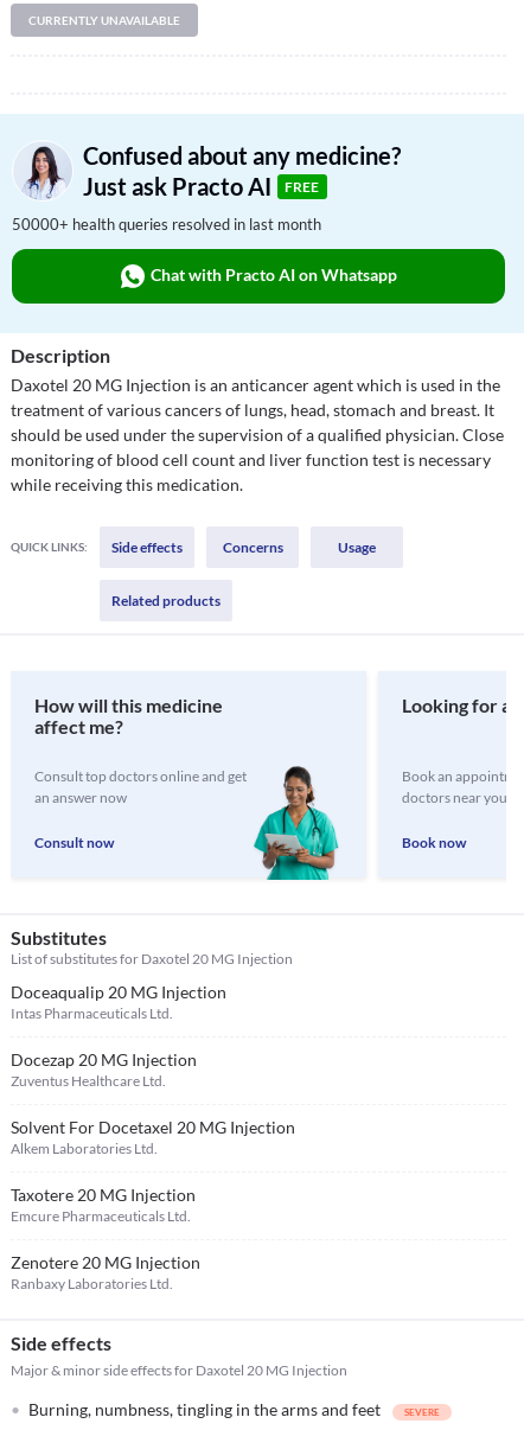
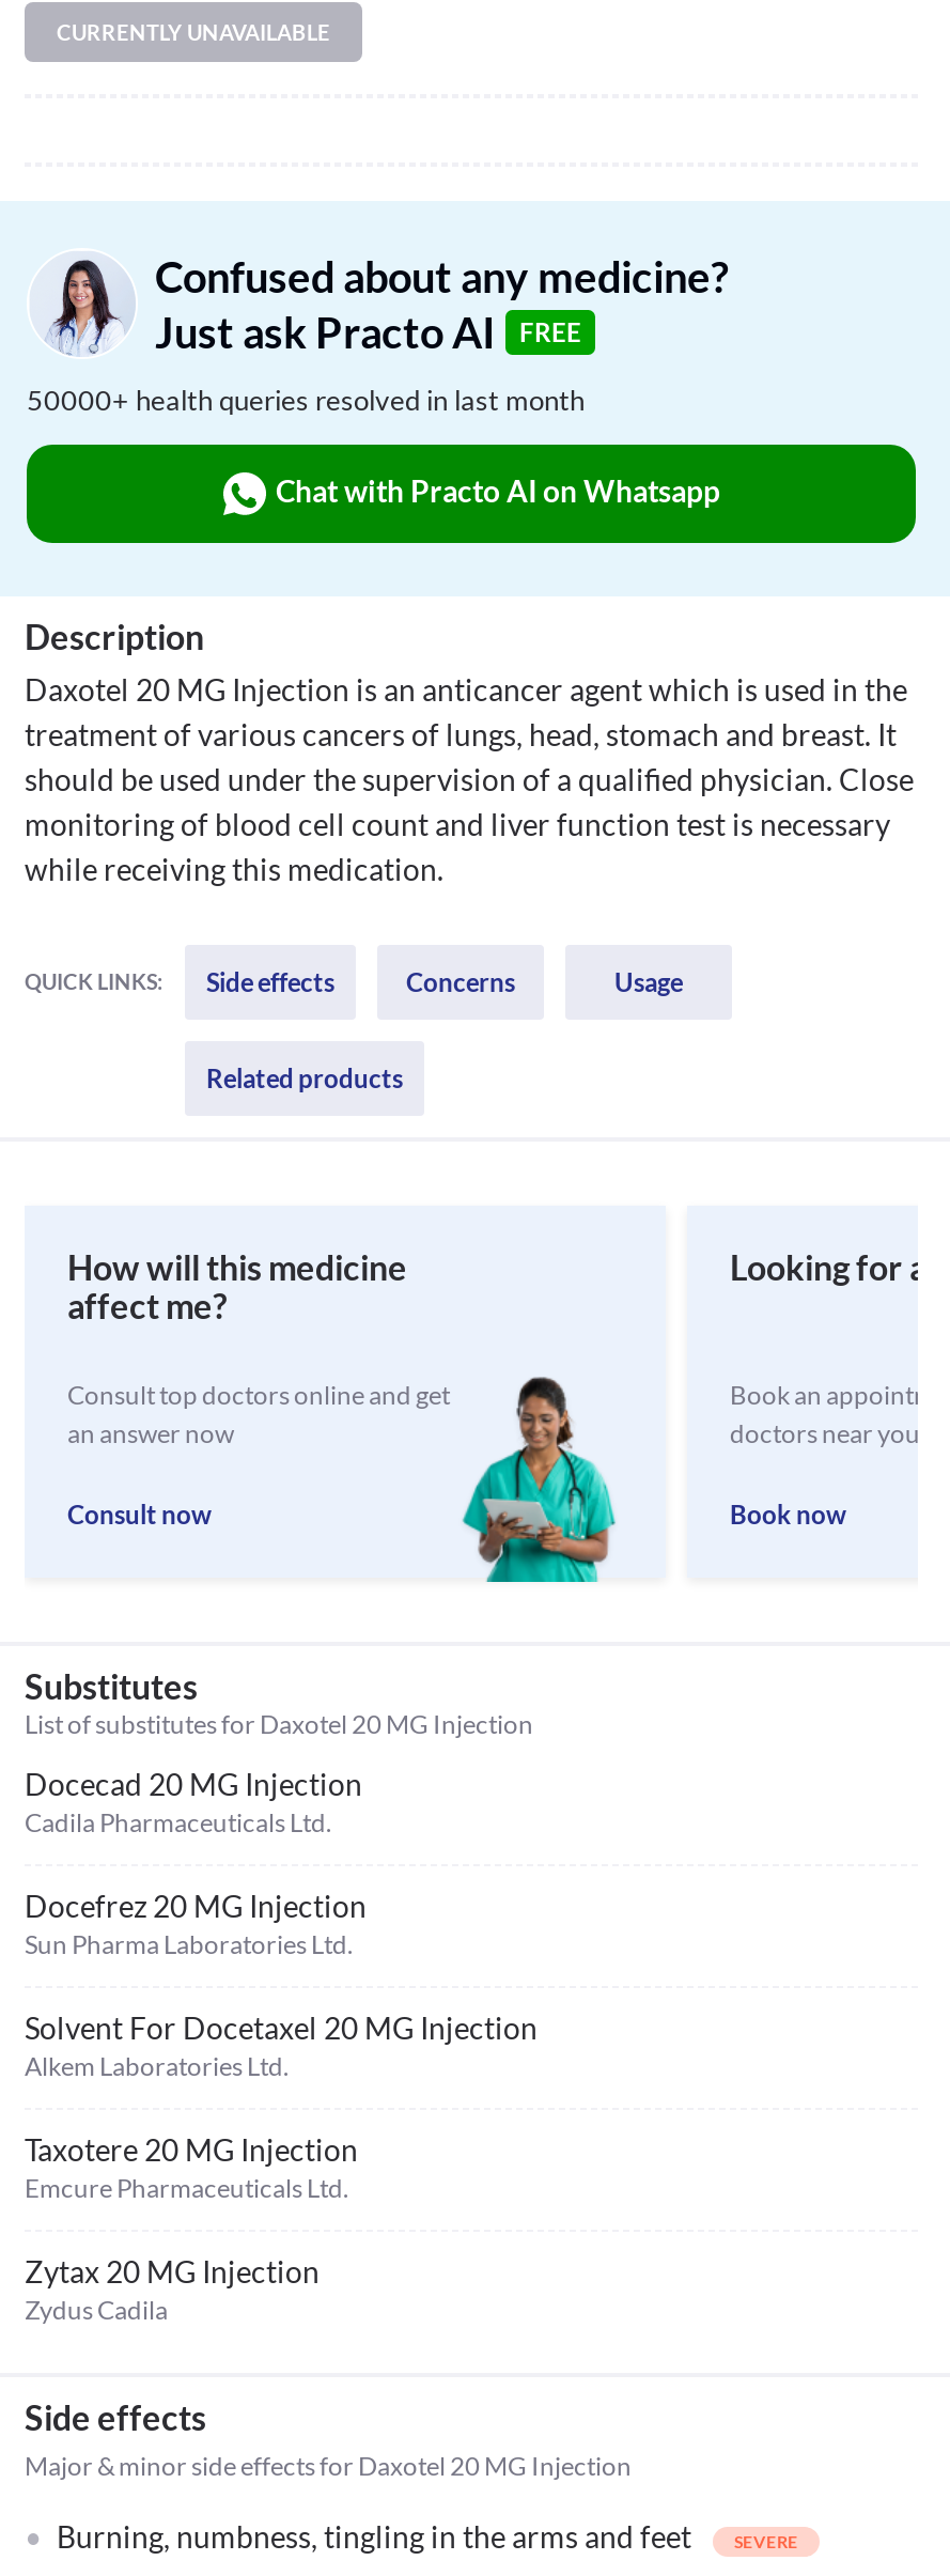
[11,982,226,1022] Doceaqualip 20 MG Injection | Intas Pharmaceuticals Ltd. -> [25,1766,362,1838] Docecad 20 MG Injection | Cadila Pharmaceuticals Ltd.
[11,1049,197,1090] Docezap 20 MG Injection | Zuventus Healthcare Ltd. -> [25,1888,367,1960] Docefrez 20 MG Injection | Sun Pharma Laboratories Ltd.
[11,1252,200,1292] Zenotere 20 MG Injection | Ranbaxy Laboratories Ltd. -> [25,2253,320,2326] Zytax 20 MG Injection | Zydus Cadila

